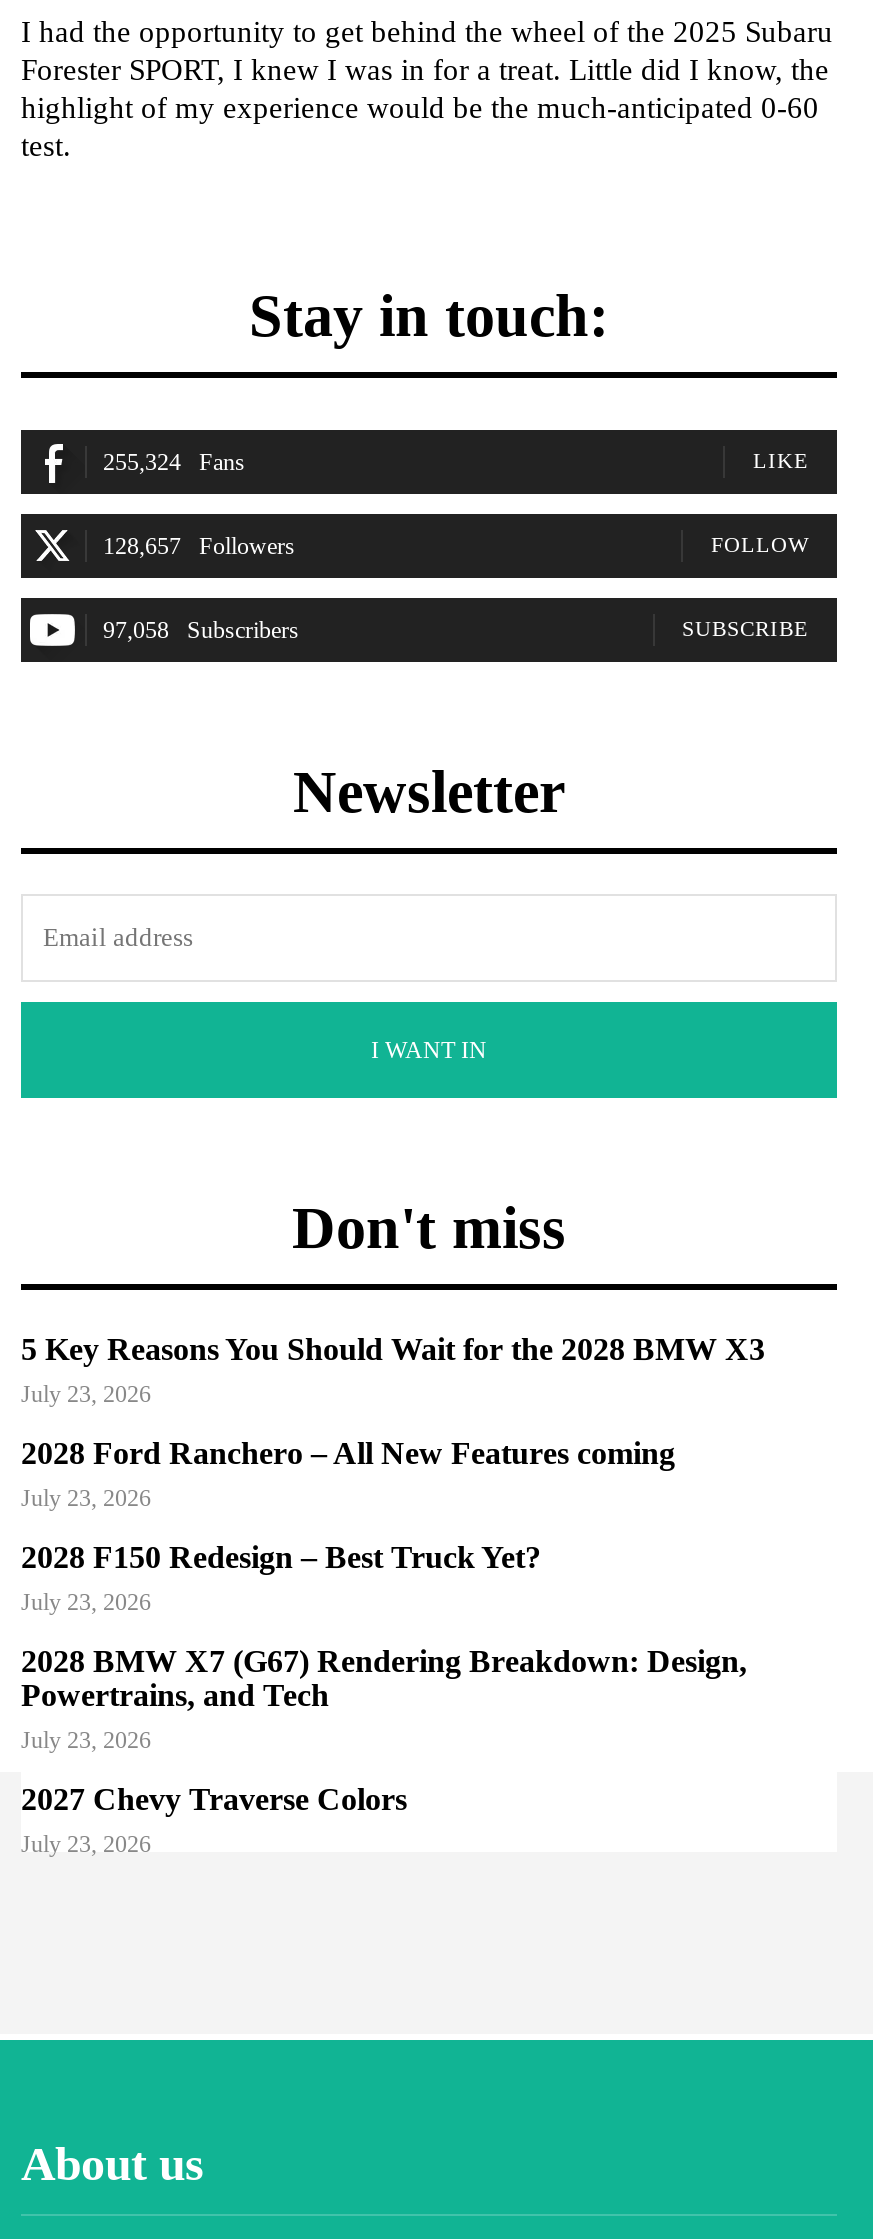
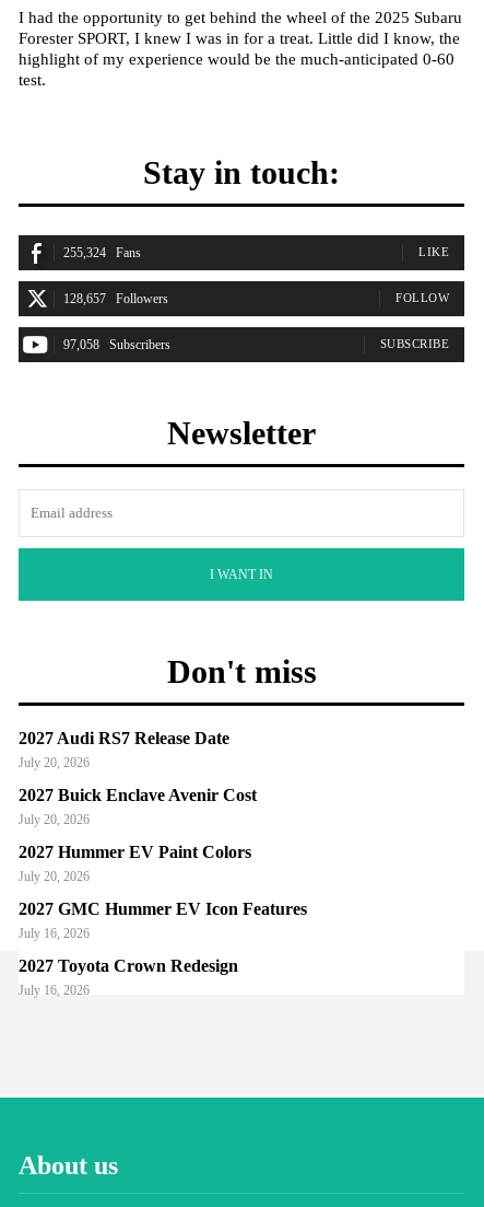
[21,1332,765,1408] 5 Key Reasons You Should Wait for the 2028 BMW X3 | July 23, 2026 -> [19,729,229,770] 2027 Audi RS7 Release Date | July 20, 2026
[21,1436,675,1512] 2028 Ford Ranchero – All New Features coming | July 23, 2026 -> [19,785,257,827] 2027 Buick Enclave Avenir Cost | July 20, 2026
[21,1540,541,1616] 2028 F150 Redesign – Best Truck Yet? | July 23, 2026 -> [19,842,251,884] 2027 Hummer EV Paint Colors | July 20, 2026
[21,1644,747,1754] 2028 BMW X7 (G67) Rendering Breakdown: Design, | Powertrains, and Tech | July 23, 2026 -> [19,899,307,941] 2027 GMC Hummer EV Icon Features | July 16, 2026
[21,1782,407,1858] 2027 Chevy Traverse Colors | July 23, 2026 -> [19,956,238,998] 2027 Toyota Crown Redesign | July 16, 2026

